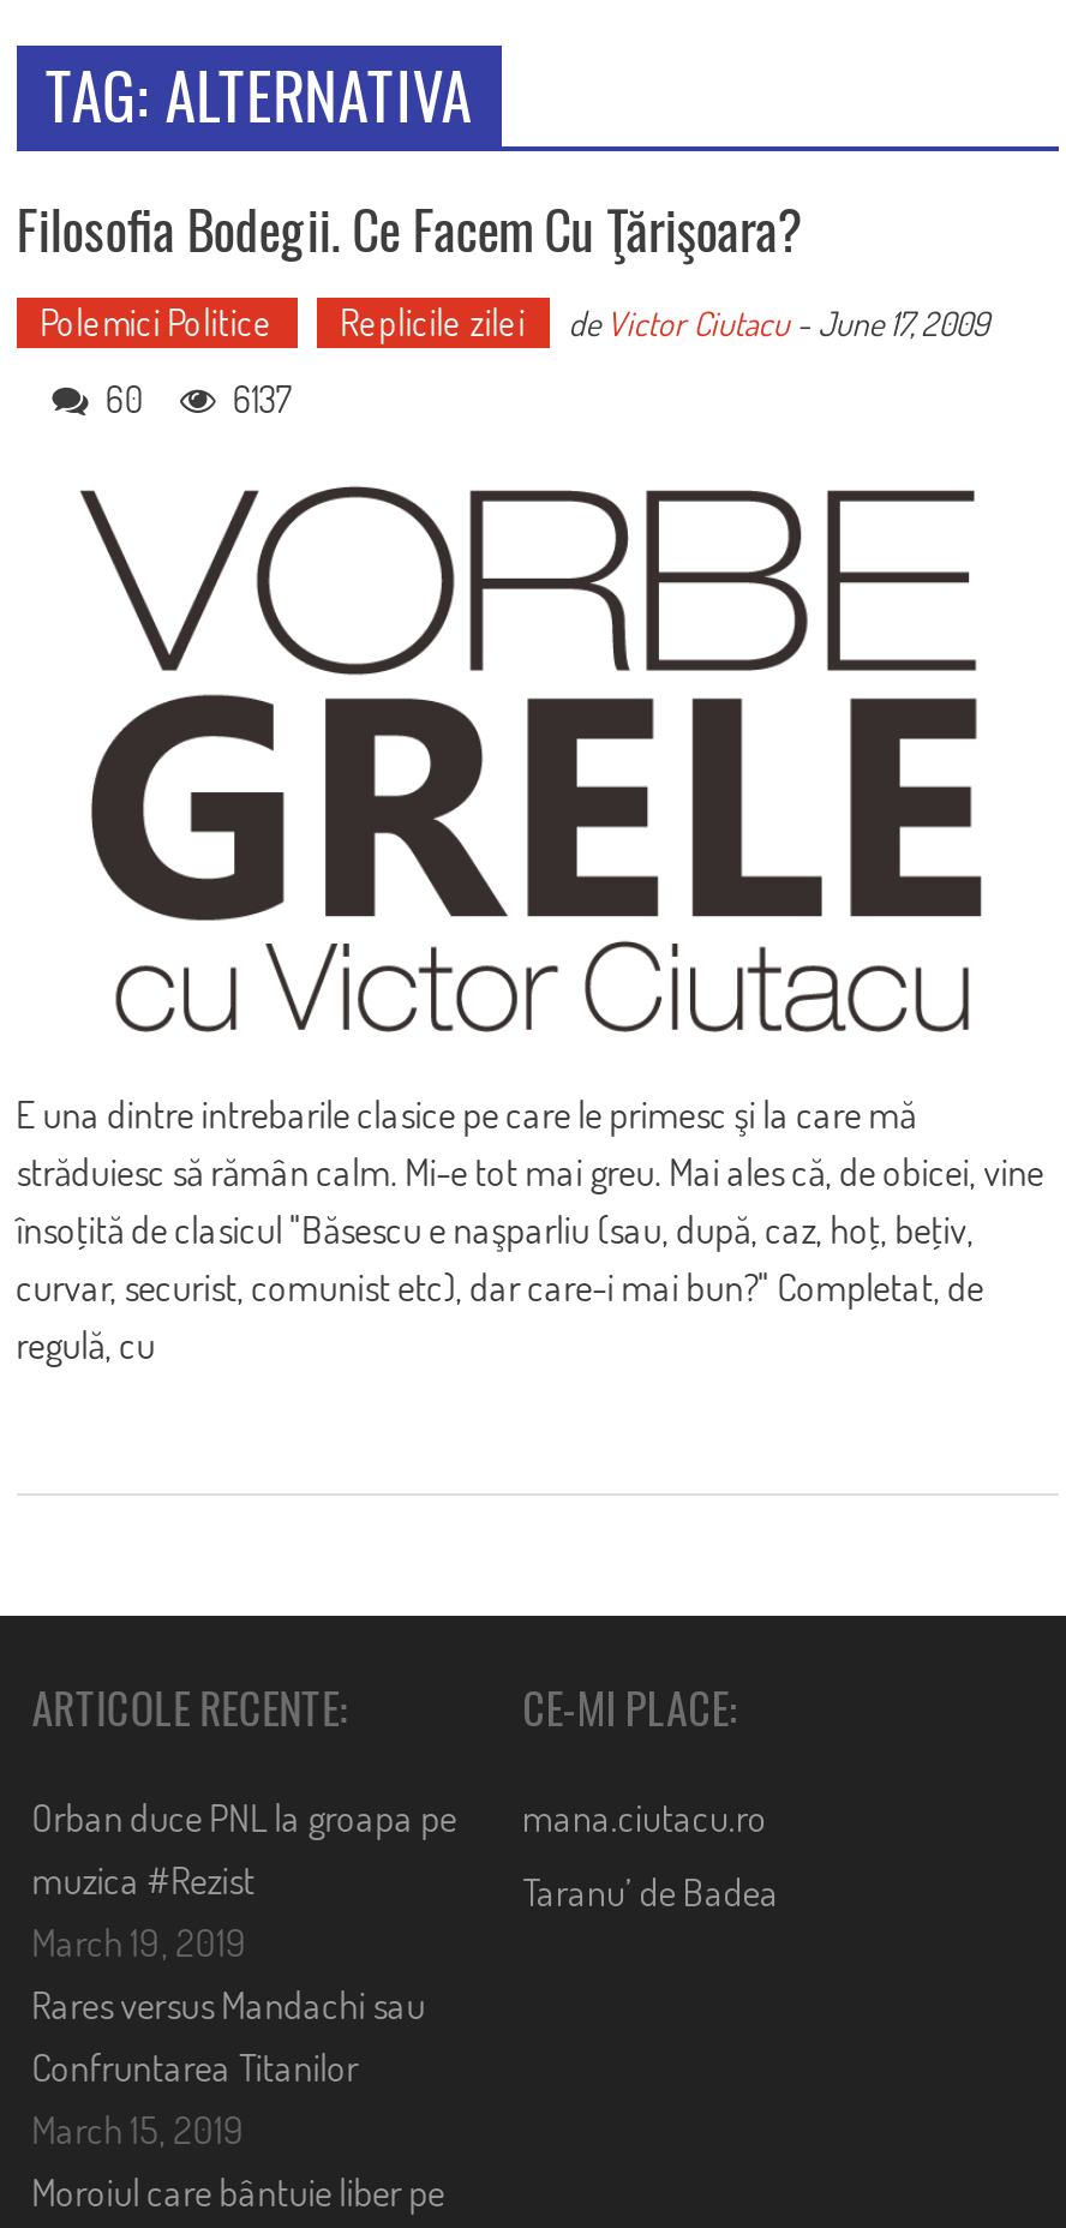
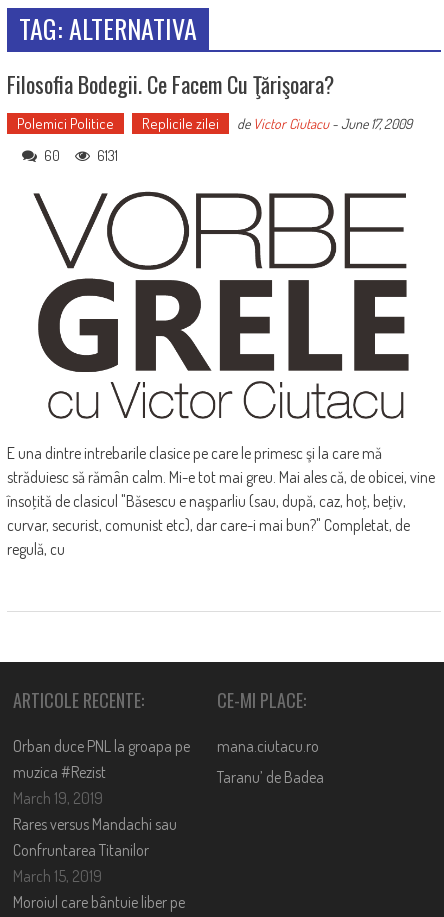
[105,378,290,424] 60 6137 -> [44,146,118,165] 60 6131

